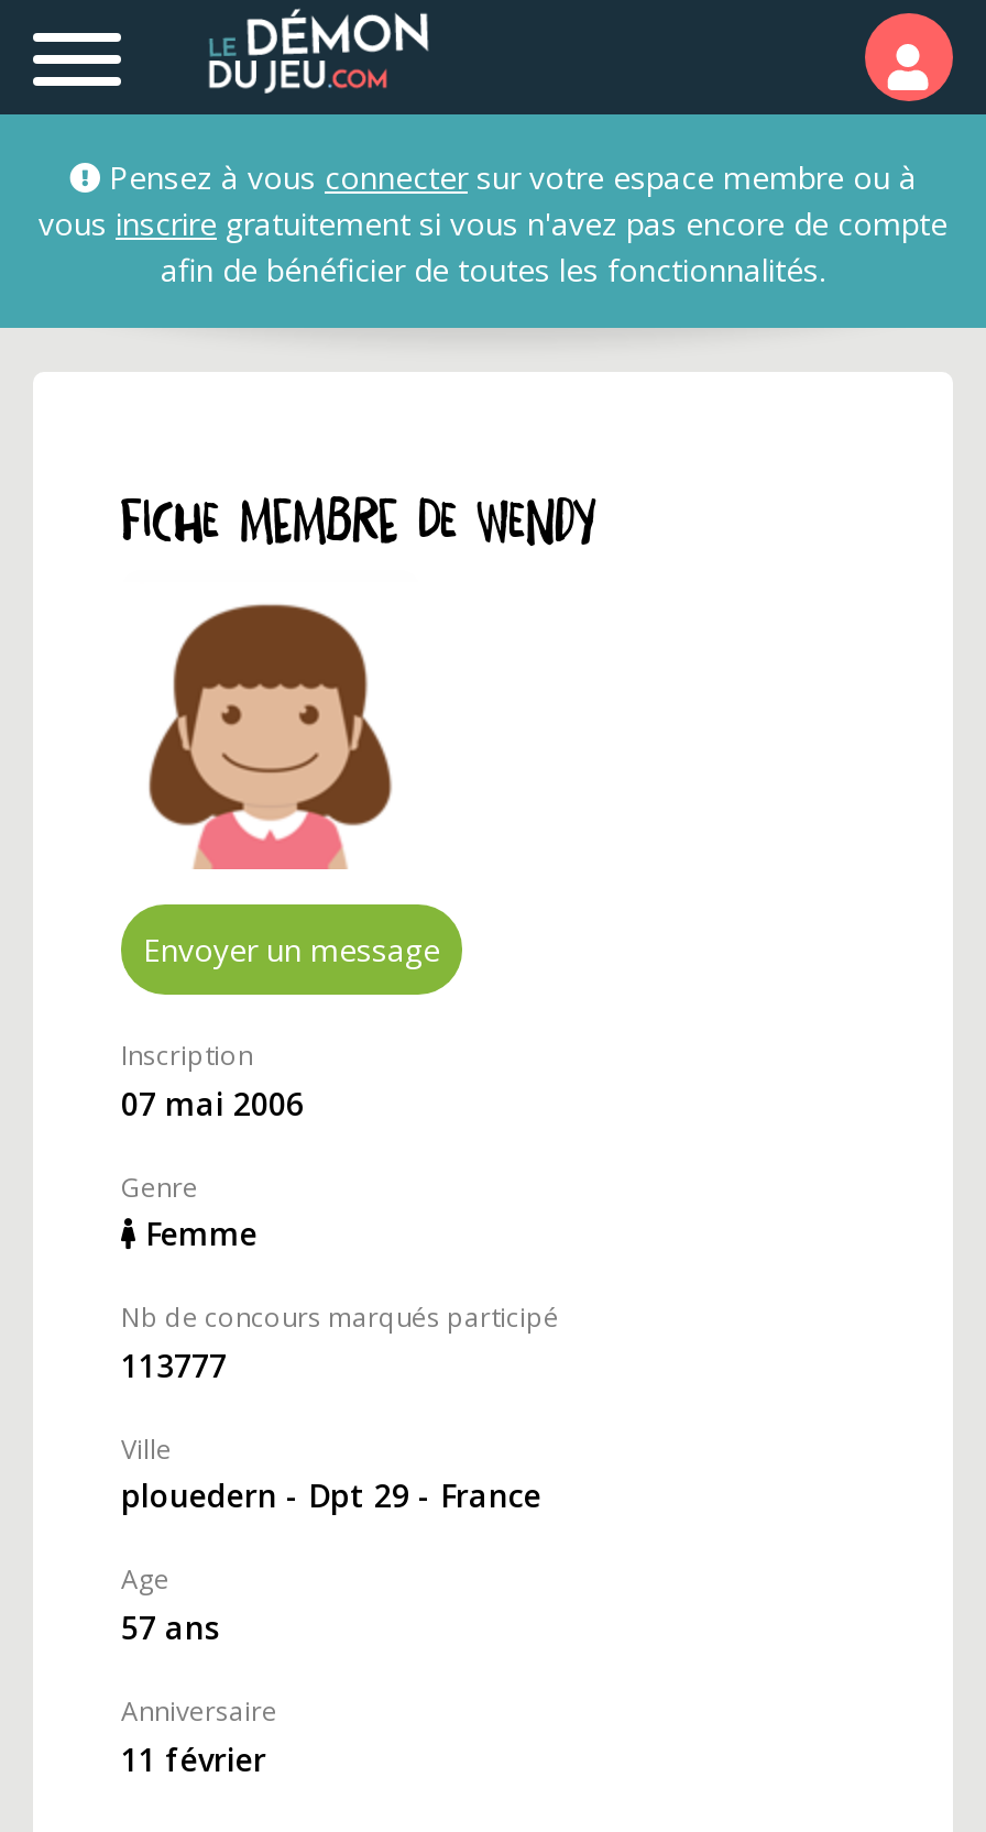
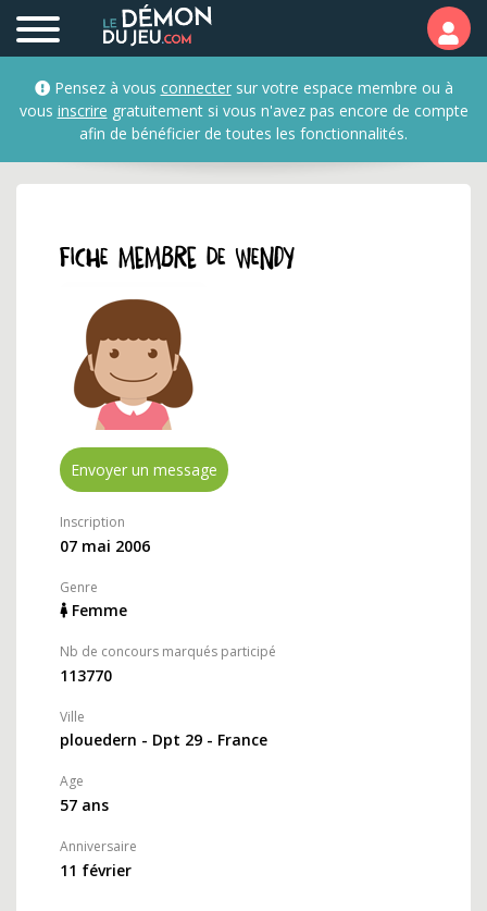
[121,1344,227,1386] 113777 -> [60,665,112,685] 113770

